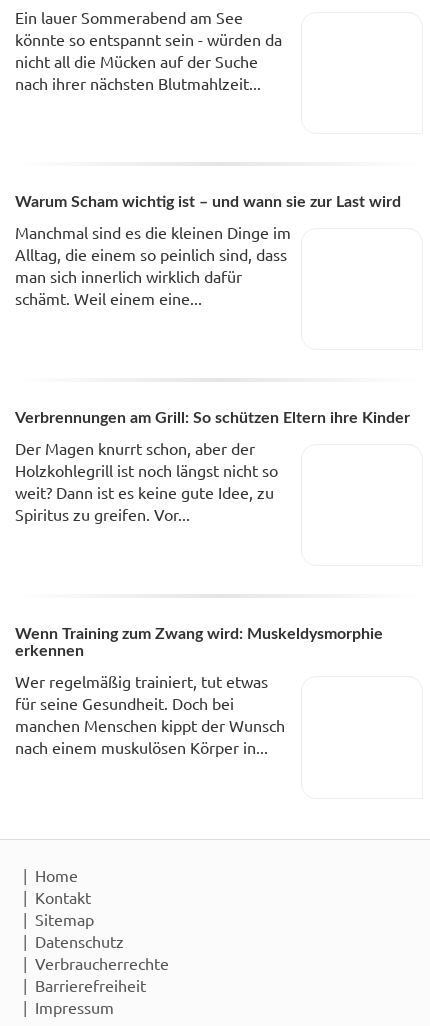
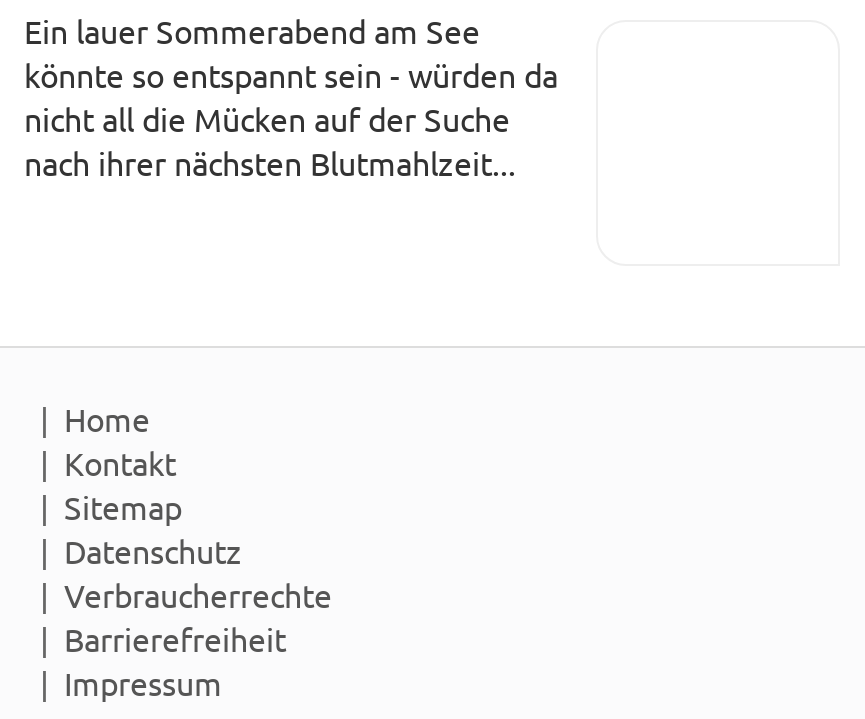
[15,194,401,308] Warum Scham wichtig ist – und wann sie zur Last wird | Manchmal sind es die kleinen Dinge im | Alltag, die einem so peinlich sind, dass | man sich innerlich wirklich dafür | schämt. Weil einem eine... -> none
[15,410,410,524] Verbrennungen am Grill: So schützen Eltern ihre Kinder | Der Magen knurrt schon, aber der | Holzkohlegrill ist noch längst nicht so | weit? Dann ist es keine gute Idee, zu | Spiritus zu greifen. Vor... -> none
[15,626,383,757] Wenn Training zum Zwang wird: Muskeldysmorphie | erkennen | Wer regelmäßig trainiert, tut etwas | für seine Gesundheit. Doch bei | manchen Menschen kippt der Wunsch | nach einem muskulösen Körper in... -> none

